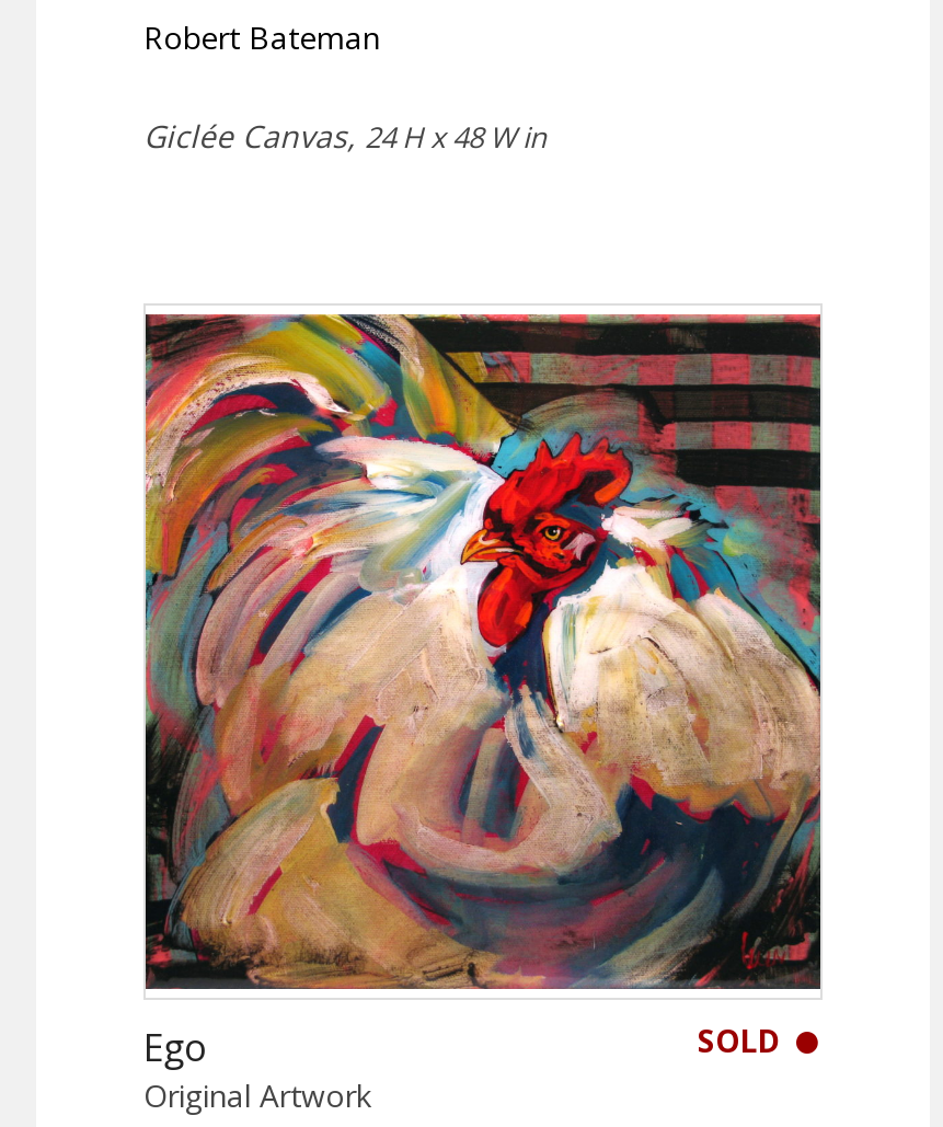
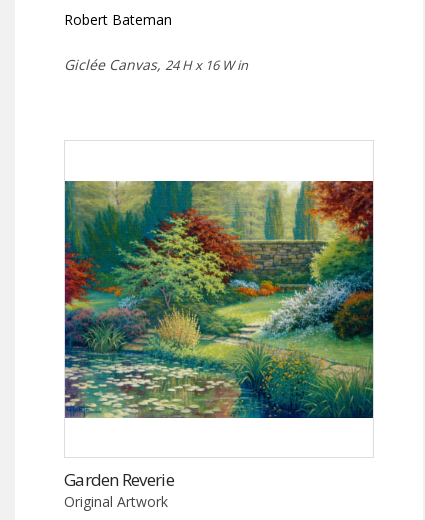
[143,114,547,156] Giclée Canvas, 24 H x 48 W in -> [64,55,248,74] Giclée Canvas, 24 H x 16 W in
[143,312,823,1071] [image] | SOLD | Ego -> [64,146,374,491] [image] | Garden Reverie

